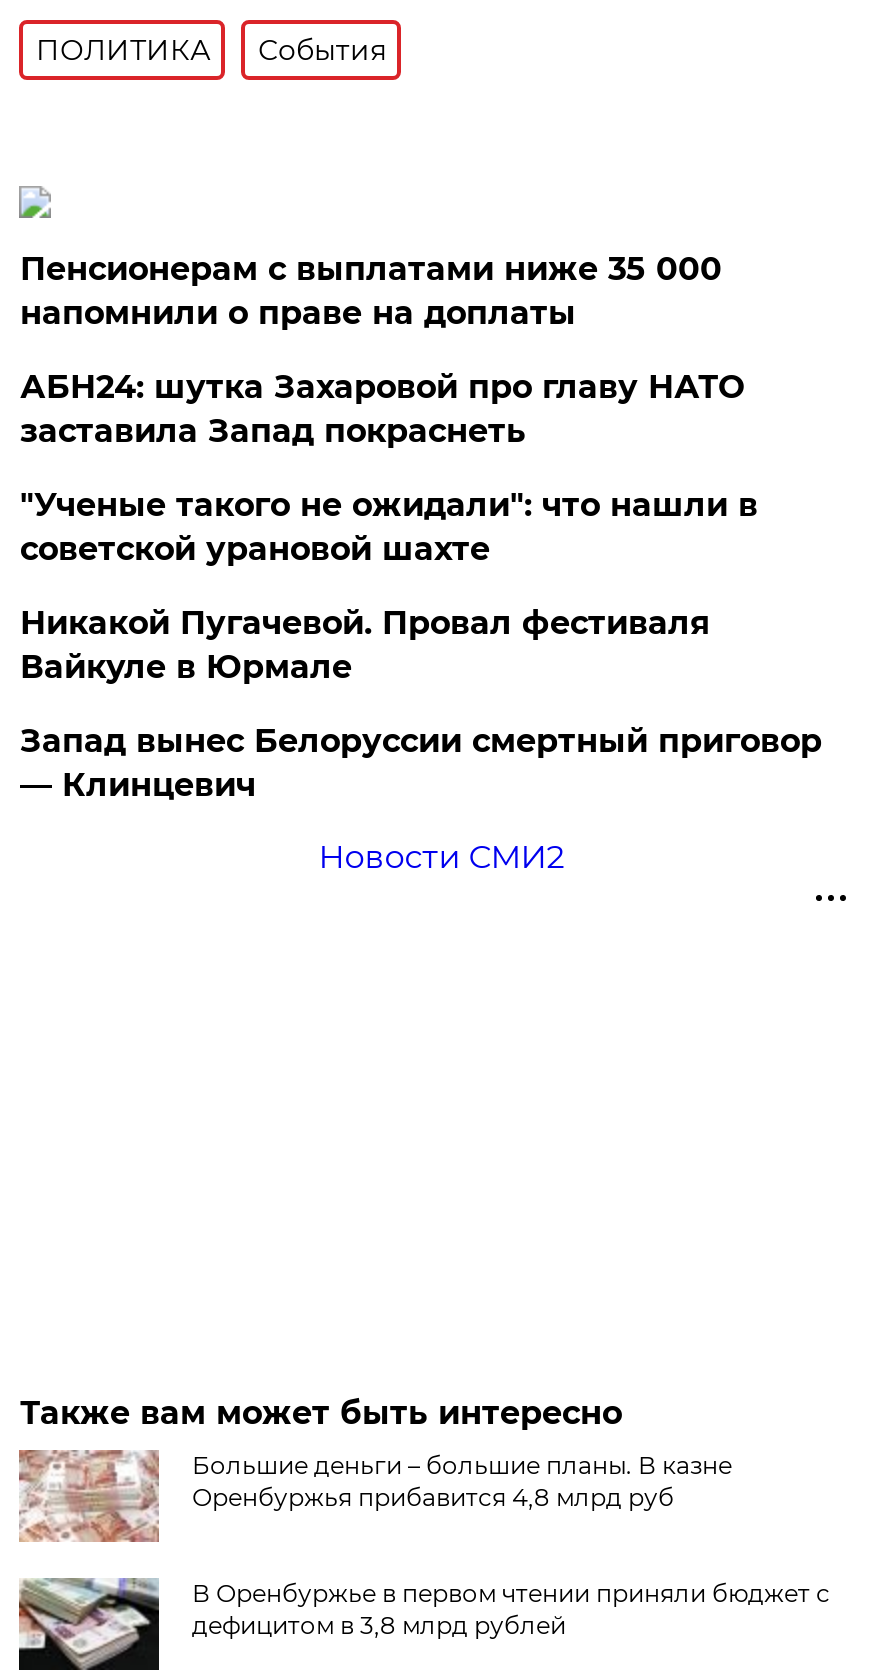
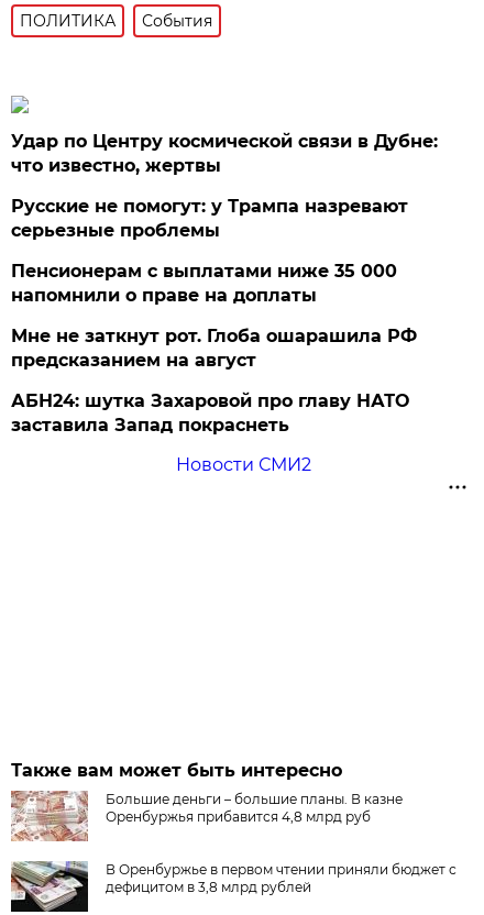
none -> [11,131,438,241] Удар по Центру космической связи в Дубне: | что известно, жертвы | Русские не помогут: у Трампа назревают | серьезные проблемы
moved [20,250,722,332] -> [11,261,398,306]: Пенсионерам с выплатами ниже 35 000 | напомнили о праве на доплаты
none -> [11,325,417,371] Мне не заткнут рот. Глоба ошарашила РФ | предсказанием на август
moved [20,368,744,450] -> [11,390,410,435]: АБН24: шутка Захаровой про главу НАТО | заставила Запад покраснеть
[20,486,822,804] "Ученые такого не ожидали": что нашли в | советской урановой шахте | Никакой Пугачевой. Провал фестиваля | Вайкуле в Юрмале | Запад вынес Белоруссии смертный приговор | — Клинцевич -> none

